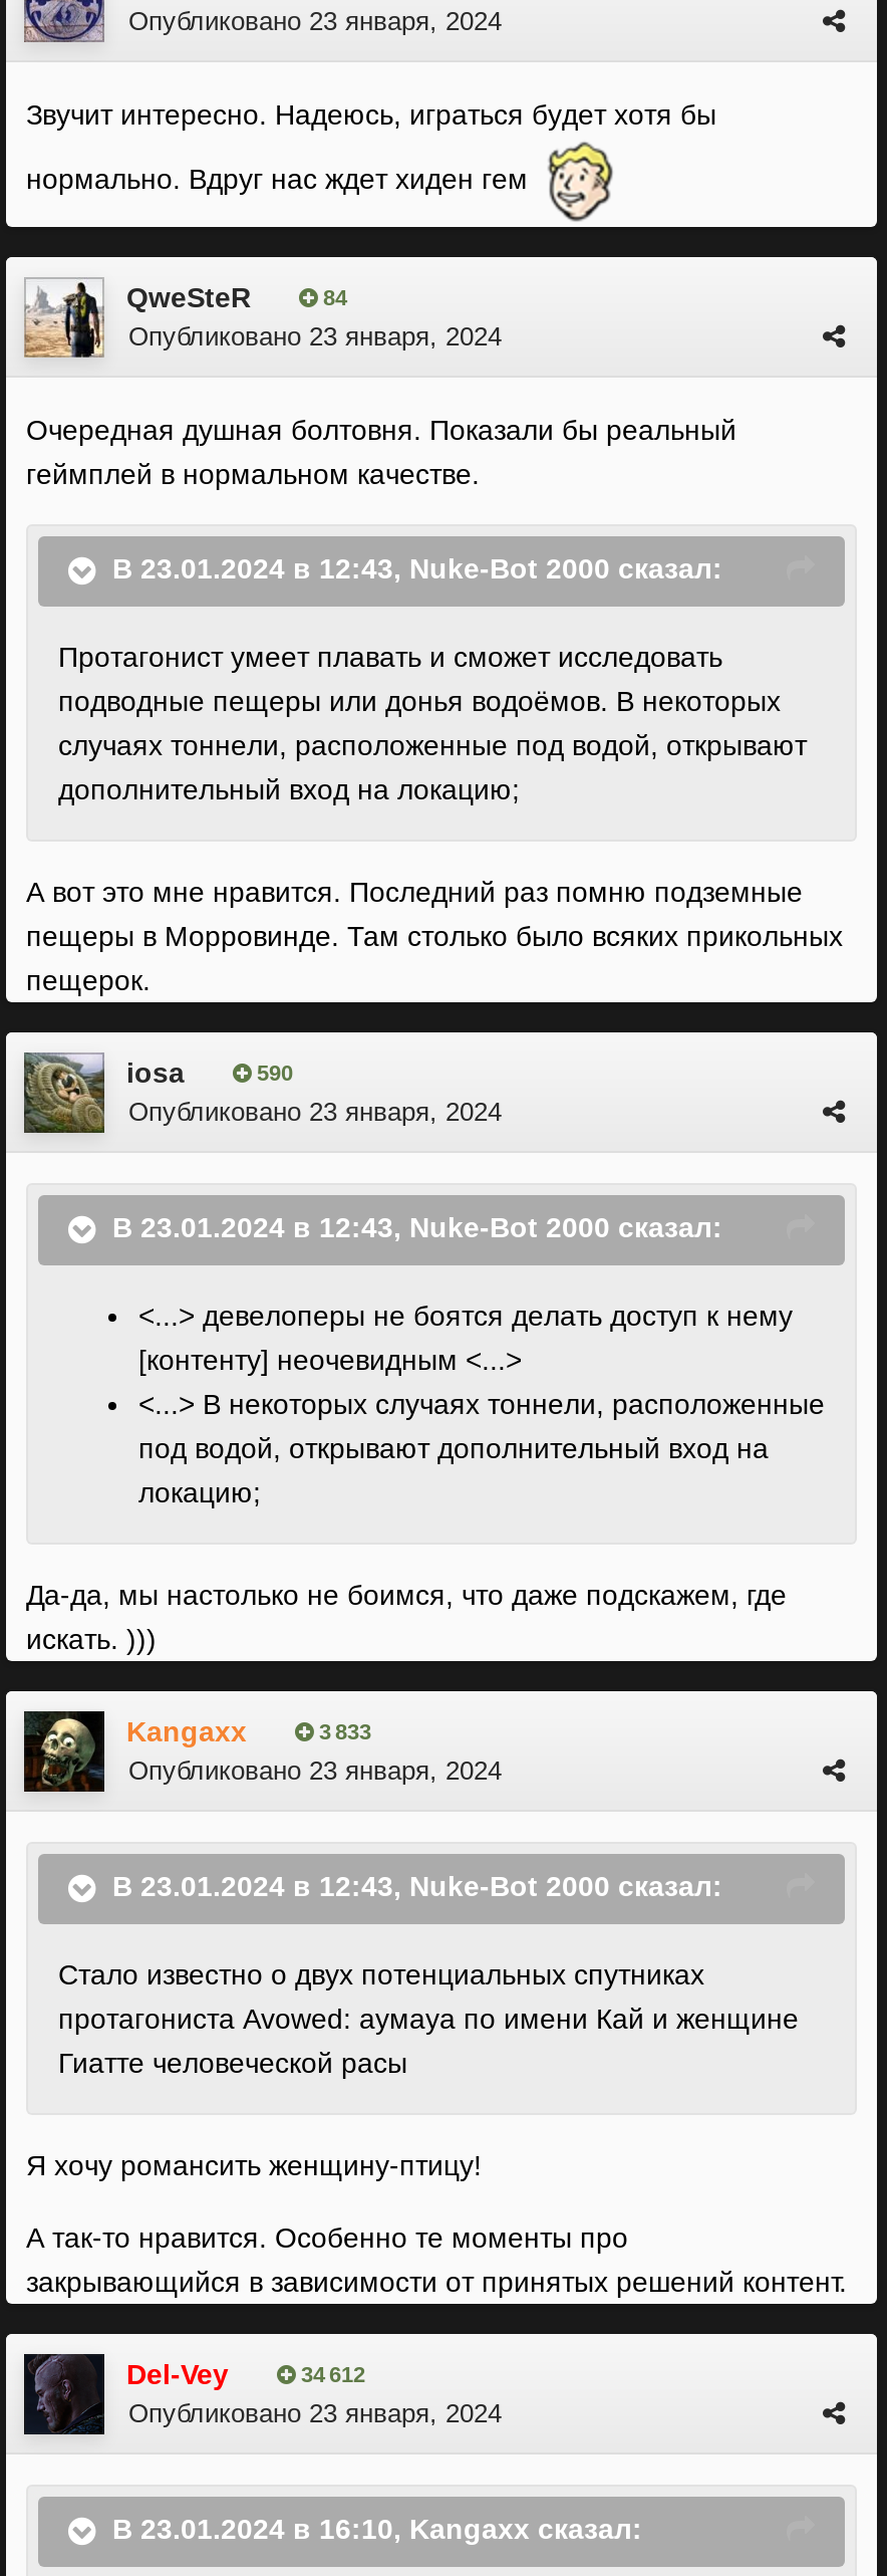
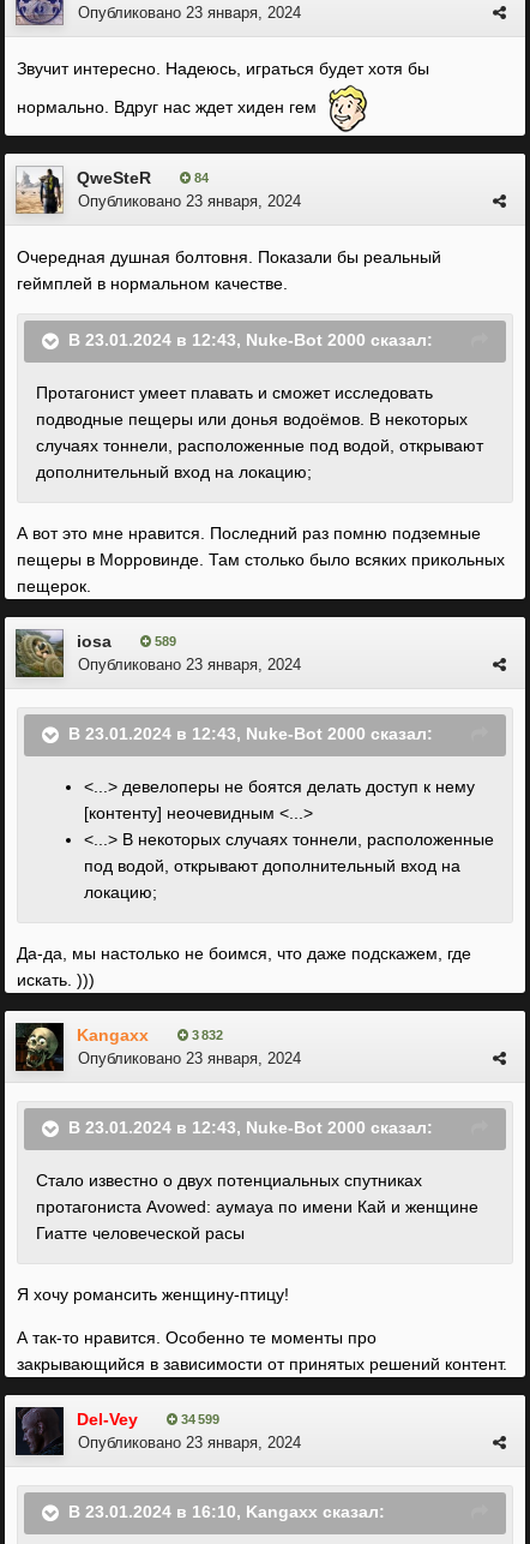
[251,1061,293,1085] 590 -> [151,634,176,648] 589
[313,1719,371,1743] 3 833 -> [188,1028,223,1042] 3 832
[295,2362,365,2386] 34 612 -> [177,1412,219,1426] 34 599

